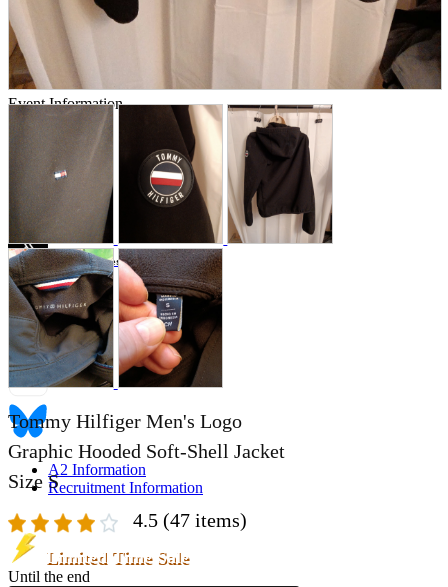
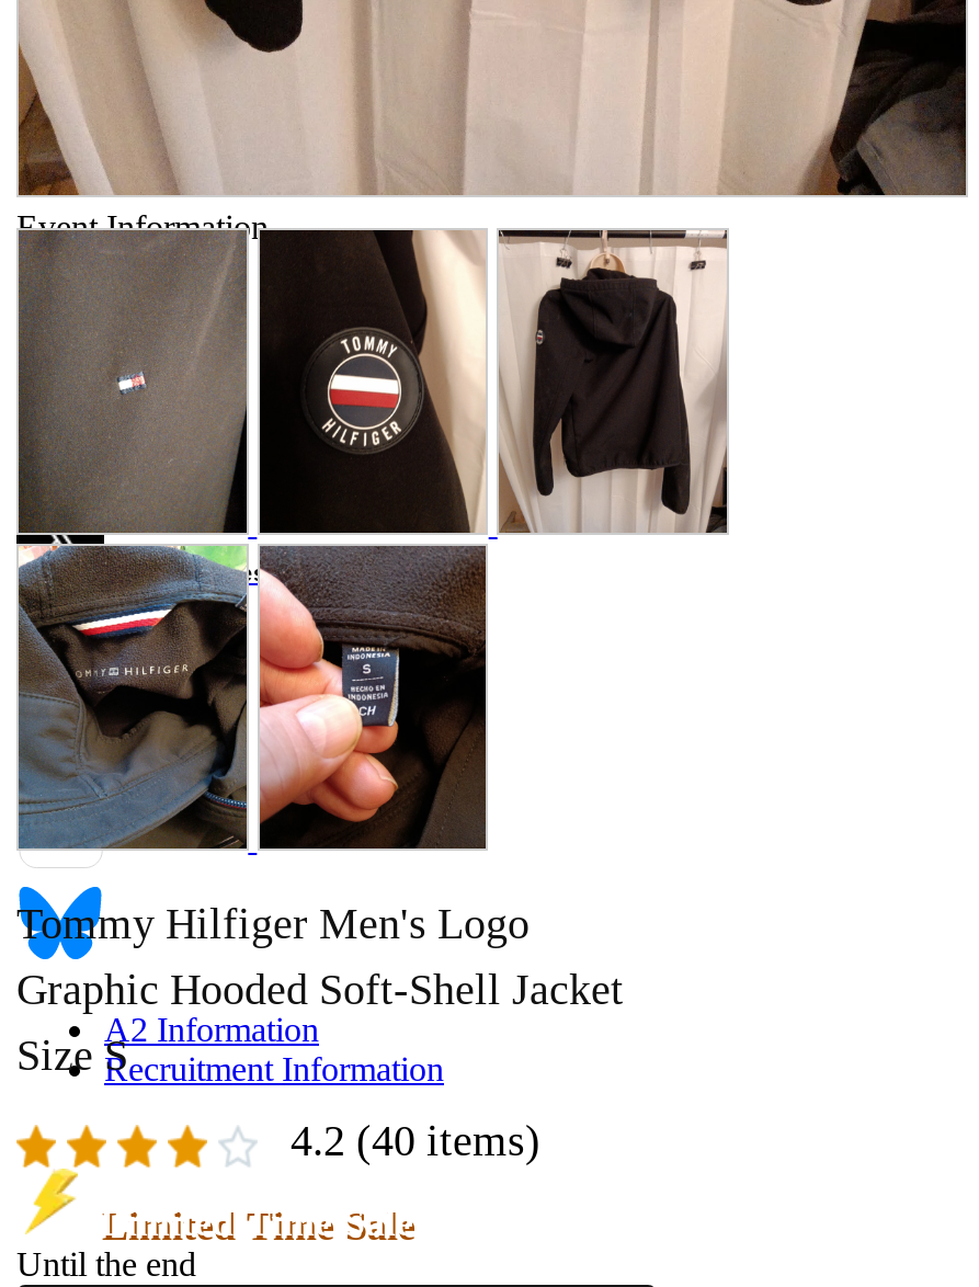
[128,509,247,531] 4.5 (47 items) -> [280,1116,540,1165] 4.2 (40 items)

